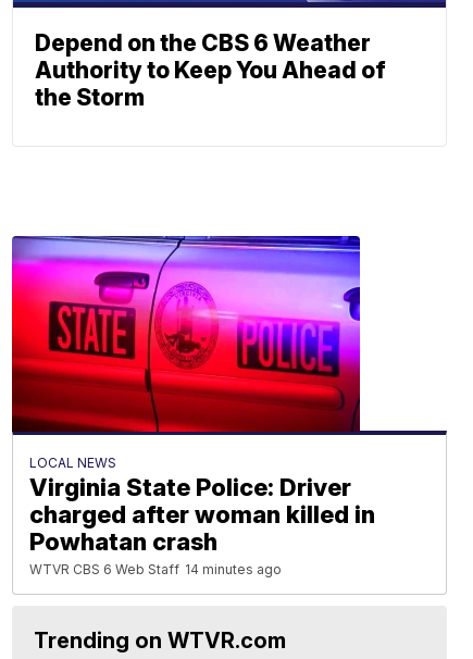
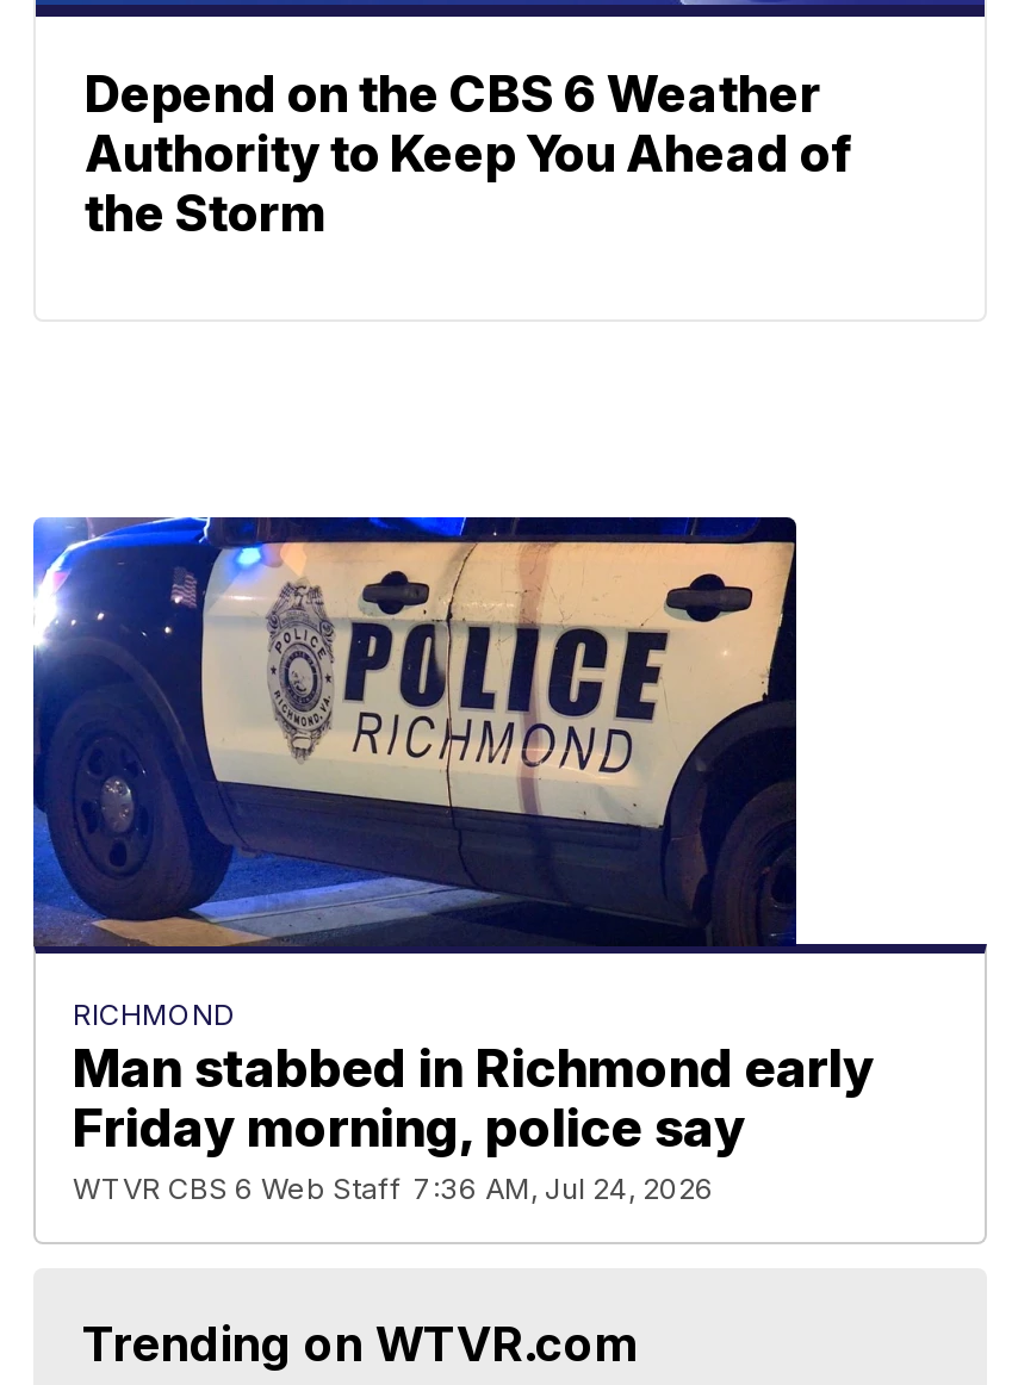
[11,235,376,578] [image] | LOCAL NEWS | Virginia State Police: Driver | charged after woman killed in | Powhatan crash | WTVR CBS 6 Web Staff 14 minutes ago -> [31,515,874,1207] [image] | RICHMOND | Man stabbed in Richmond early | Friday morning, police say | WTVR CBS 6 Web Staff 7:36 AM, Jul 24, 2026

